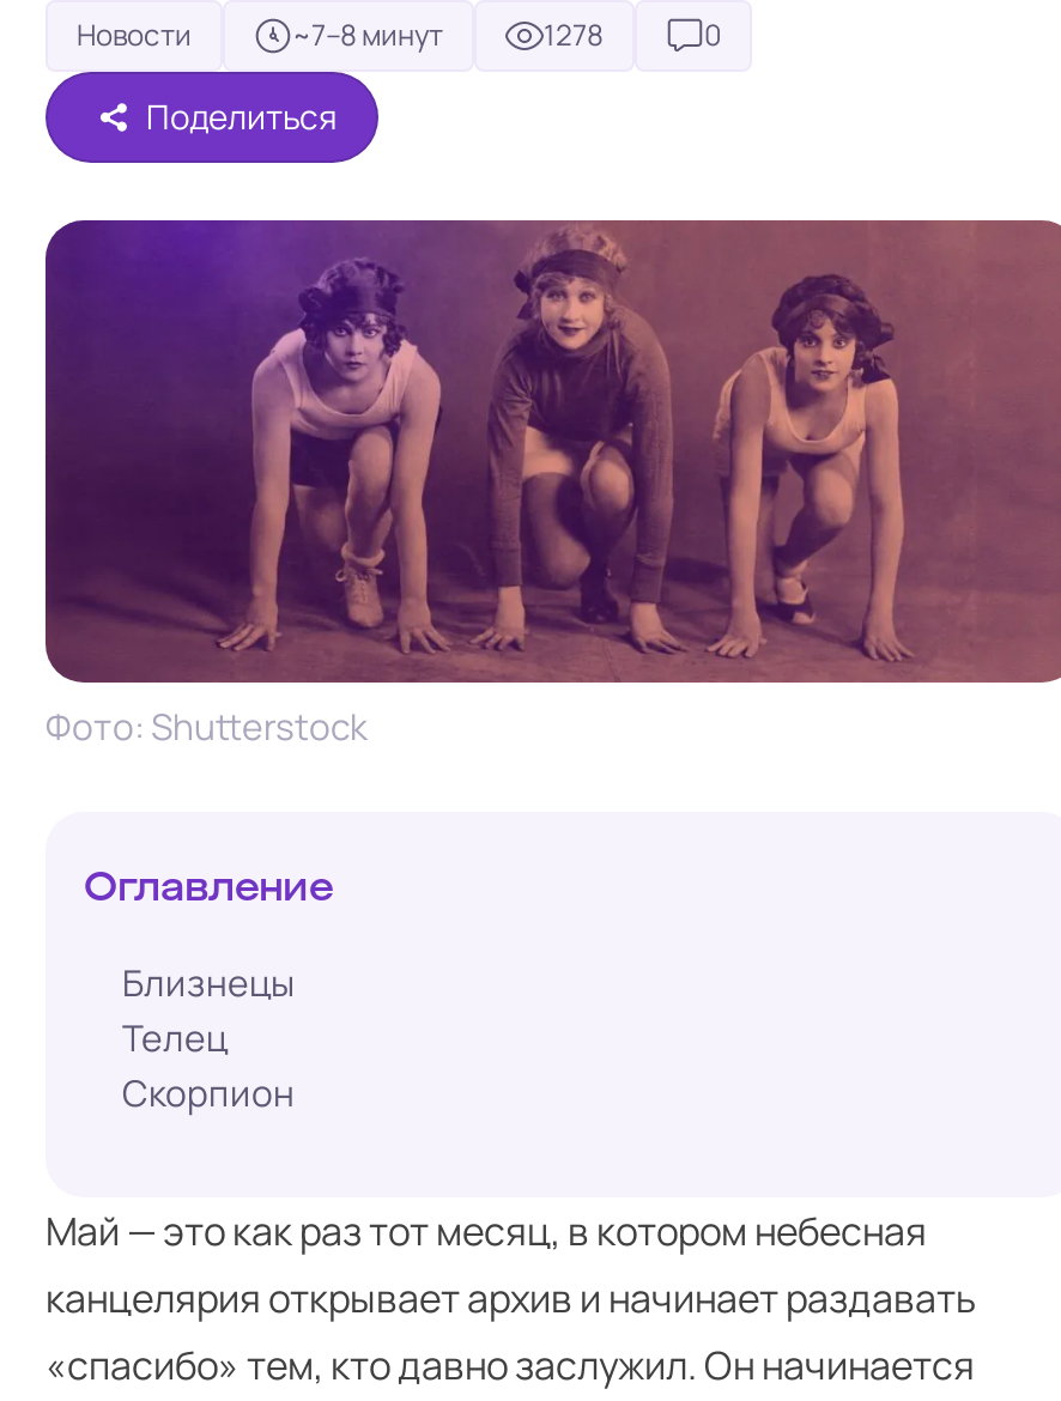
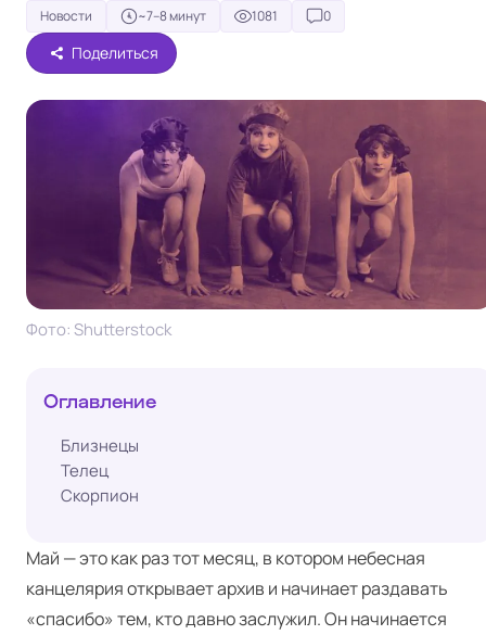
[544,14,604,55] 1278 -> [252,7,278,25] 1081

